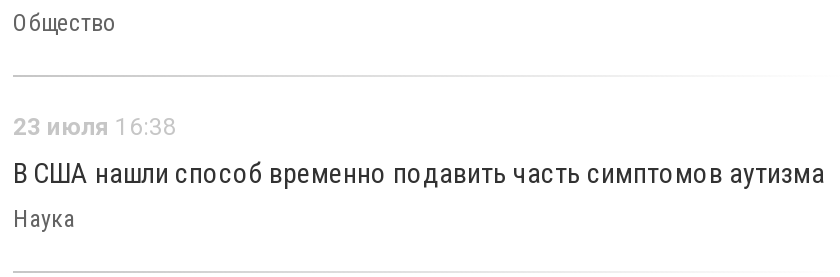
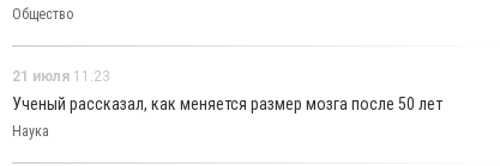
[13,113,177,141] 23 июля 16:38 -> [12,68,110,85] 21 июля 11:23
[13,157,825,189] В США нашли способ временно подавить часть симптомов аутизма -> [12,94,442,113] Ученый рассказал, как меняется размер мозга после 50 лет

